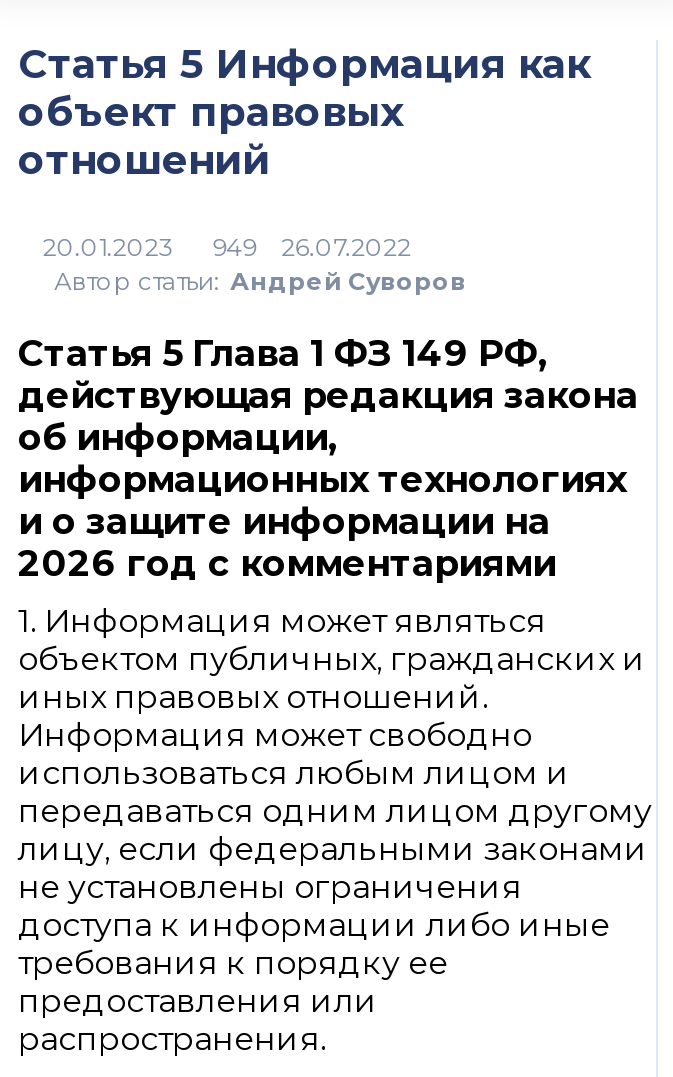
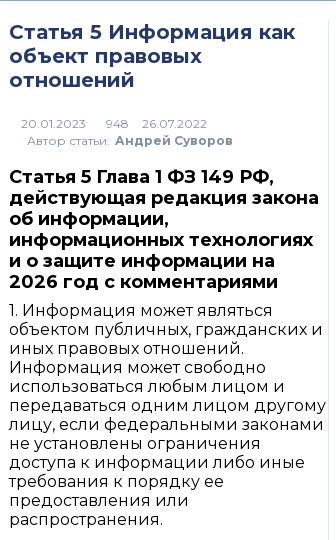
[206,232,256,262] 949 -> [103,116,129,131] 948

